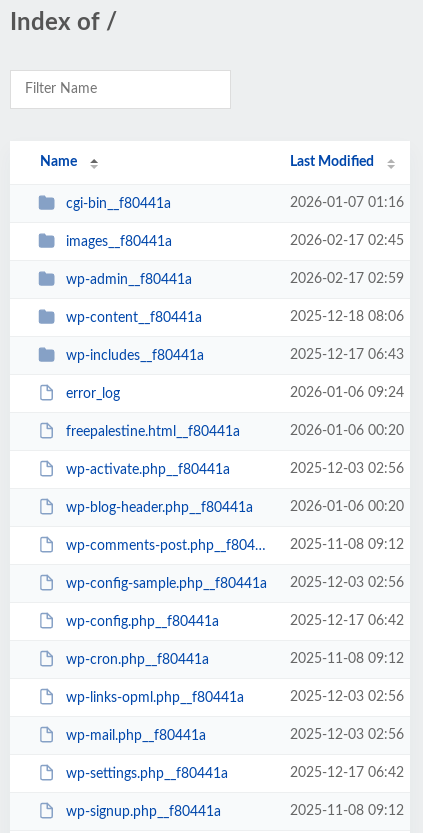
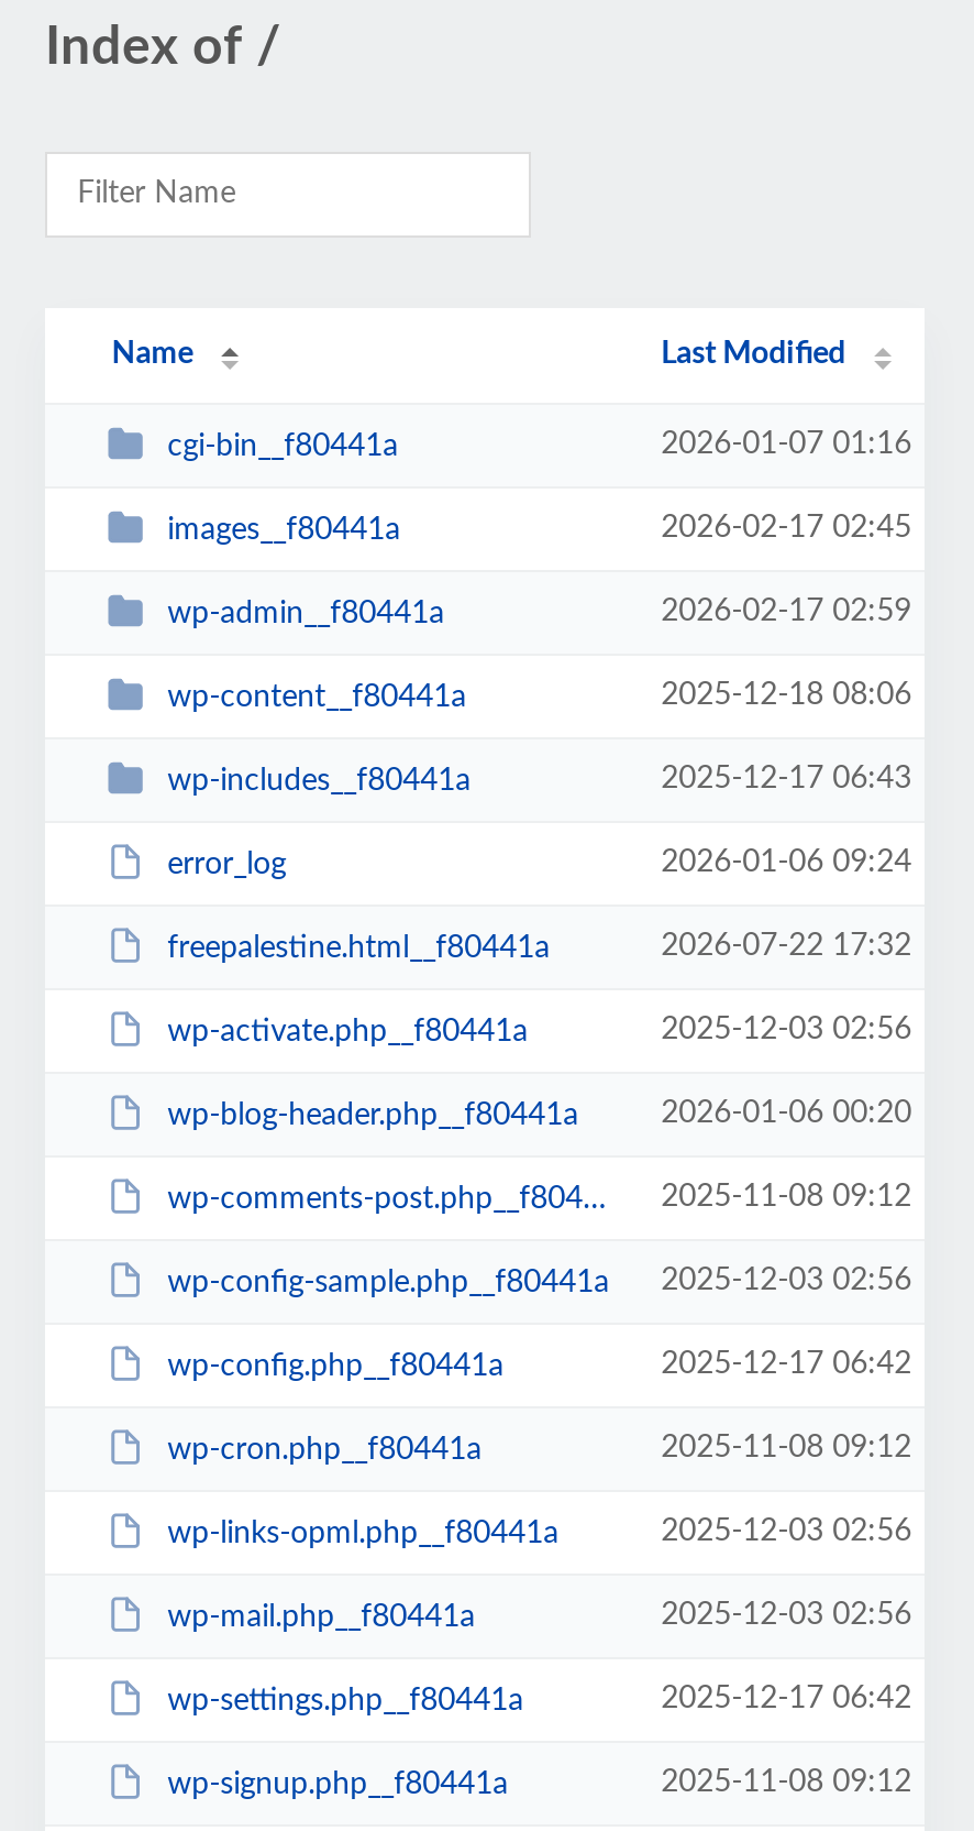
[290,424,404,438] 2026-01-06 00:20 -> [661,931,912,962] 2026-07-22 17:32

